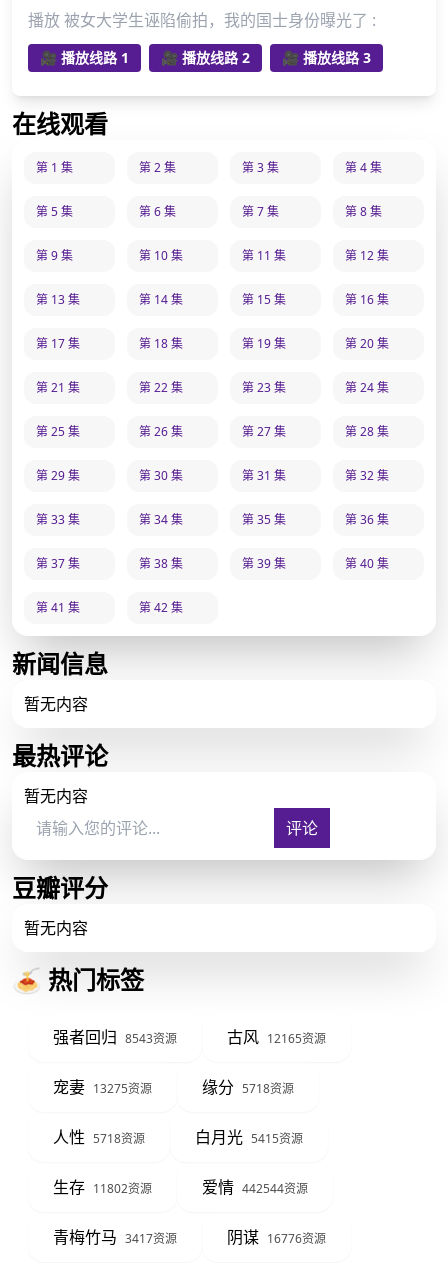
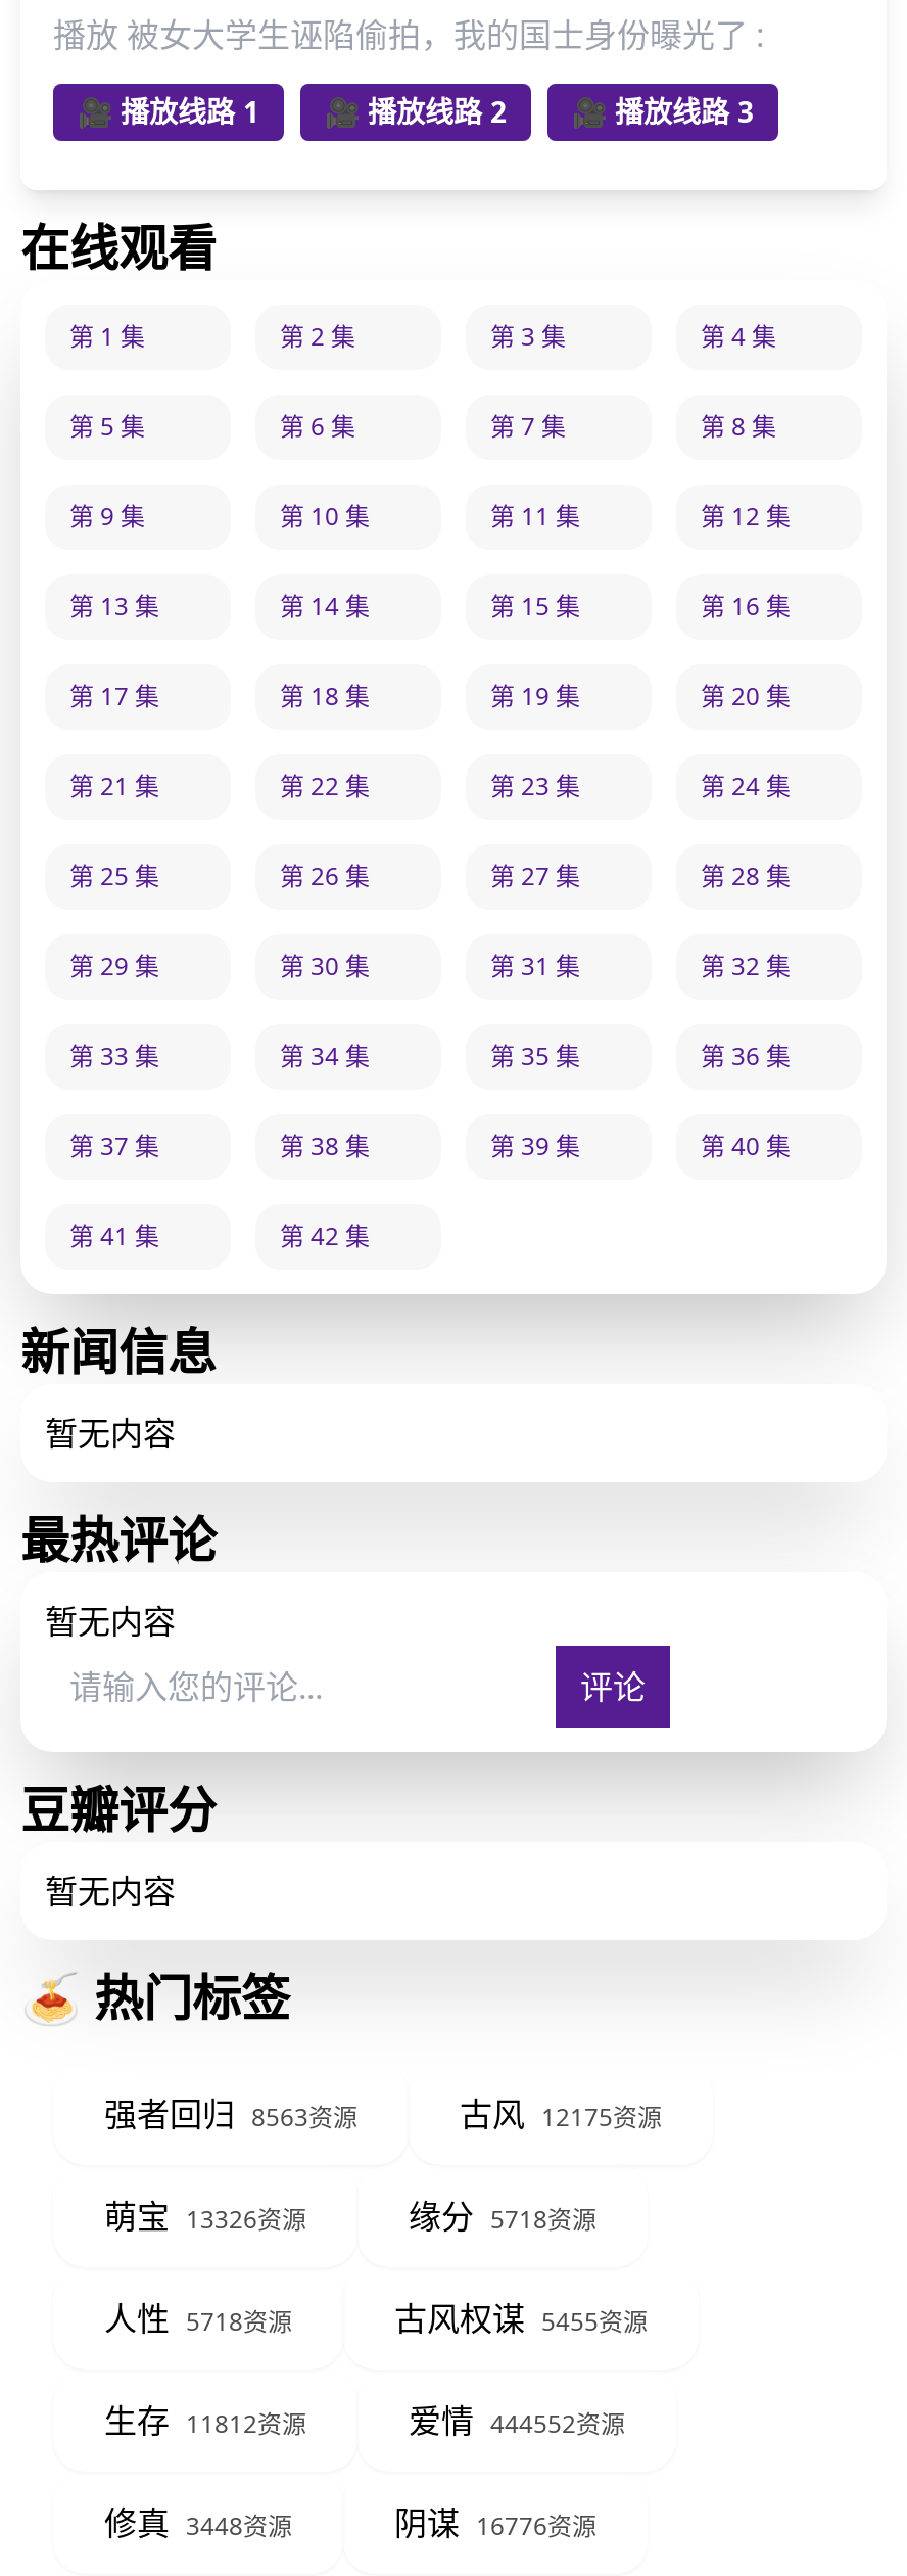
[53,1026,177,1048] 强者回归 8543资源 -> [104,2091,357,2136] 强者回归 8563资源
[227,1026,326,1048] 古风 12165资源 -> [460,2091,662,2136] 古风 12175资源
[53,1076,152,1098] 宠妻 13275资源 -> [104,2194,306,2239] 萌宝 13326资源
[195,1126,303,1148] 白月光 5415资源 -> [394,2296,648,2341] 古风权谋 5455资源
[53,1176,308,1198] 生存 11802资源 | 爱情 442544资源 -> [104,2398,625,2443] 生存 11812资源 | 爱情 444552资源
[53,1226,177,1248] 青梅竹马 3417资源 -> [104,2500,292,2545] 修真 3448资源

